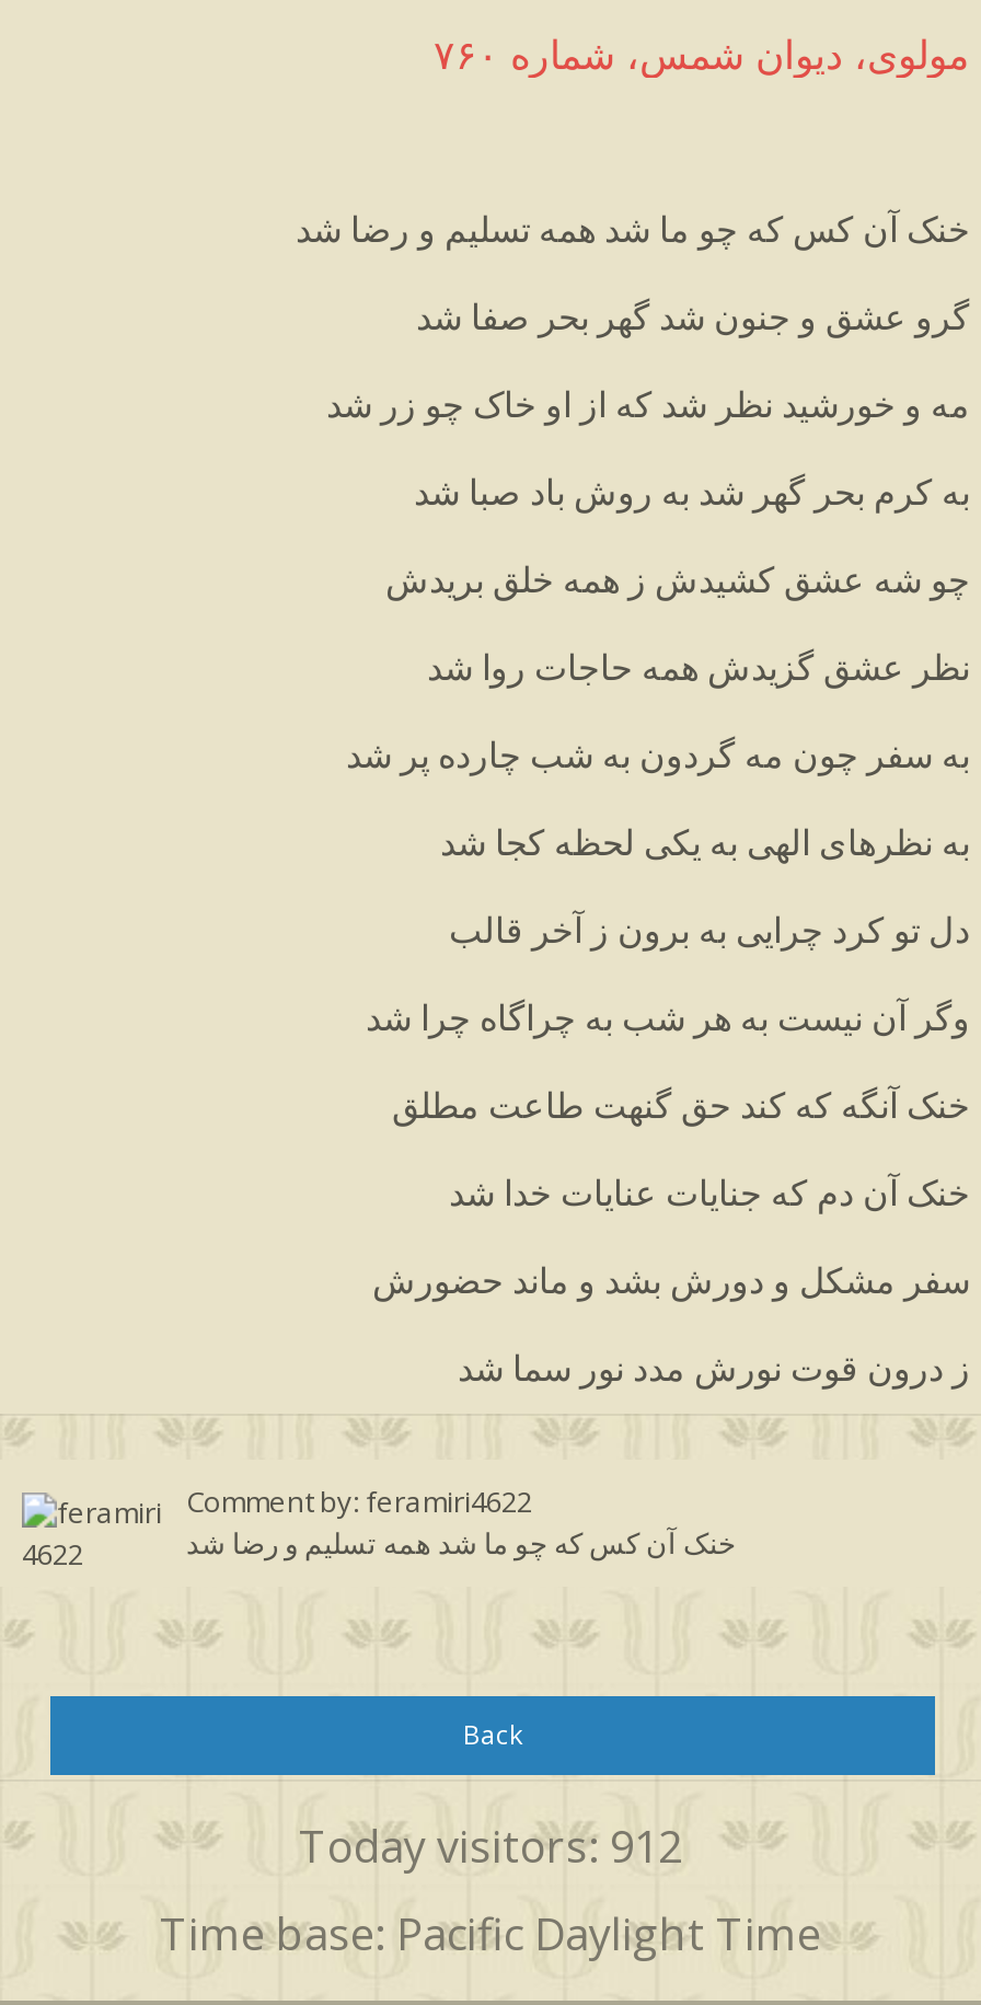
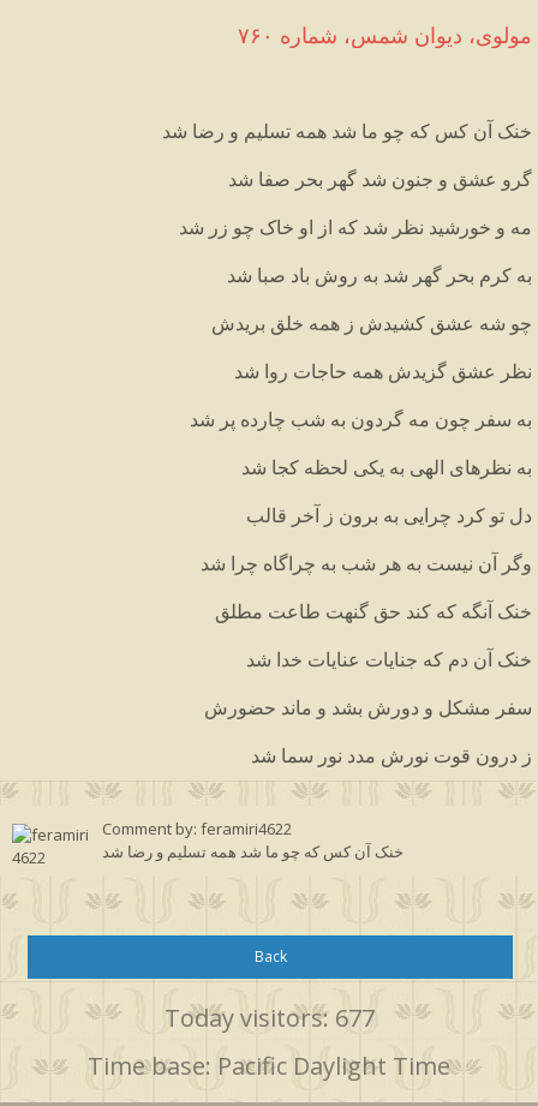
[299,1816,682,1875] Today visitors: 912 -> [164,1001,374,1034] Today visitors: 677

